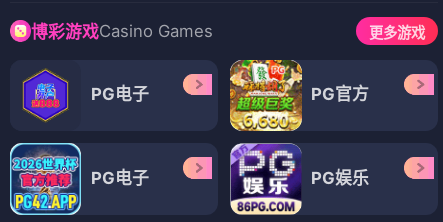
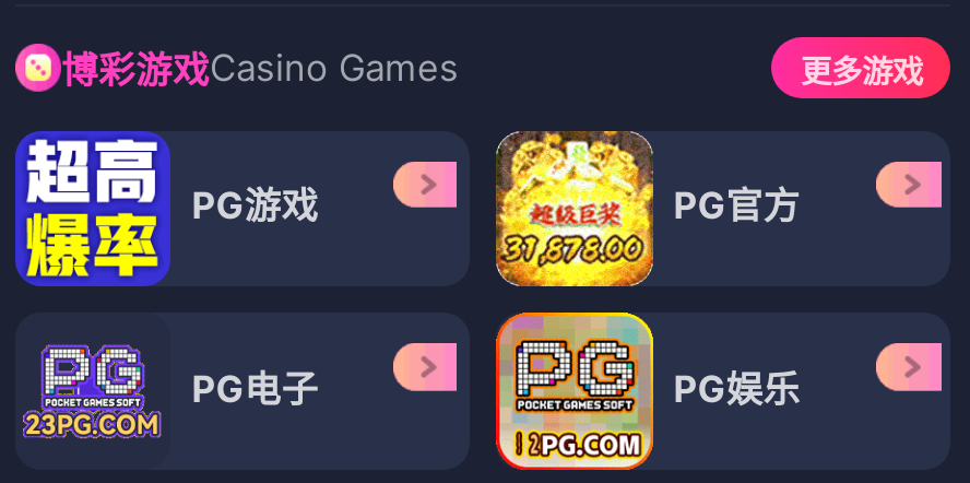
[10,60,149,131] [image] | PG电子 -> [13,129,319,288] [image] | PG游戏
[229,59,303,132] [image] -> [496,131,653,288] [image]
[9,142,82,216] [image] -> [15,313,170,470] [image]
[229,142,303,216] [image] -> [494,310,655,472] [image]

